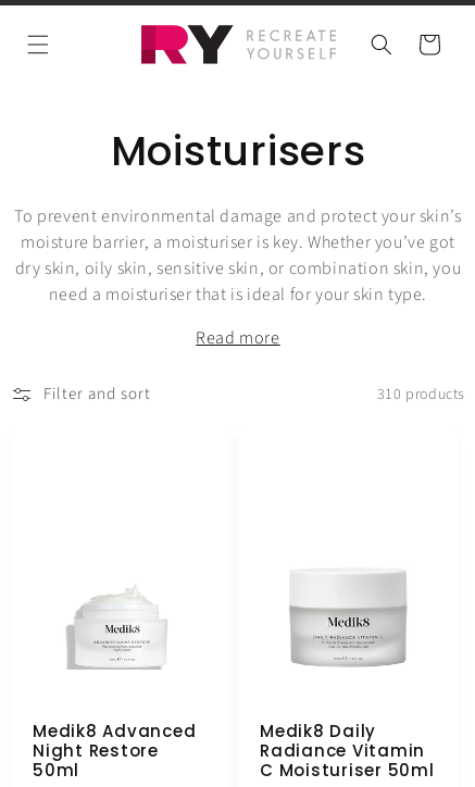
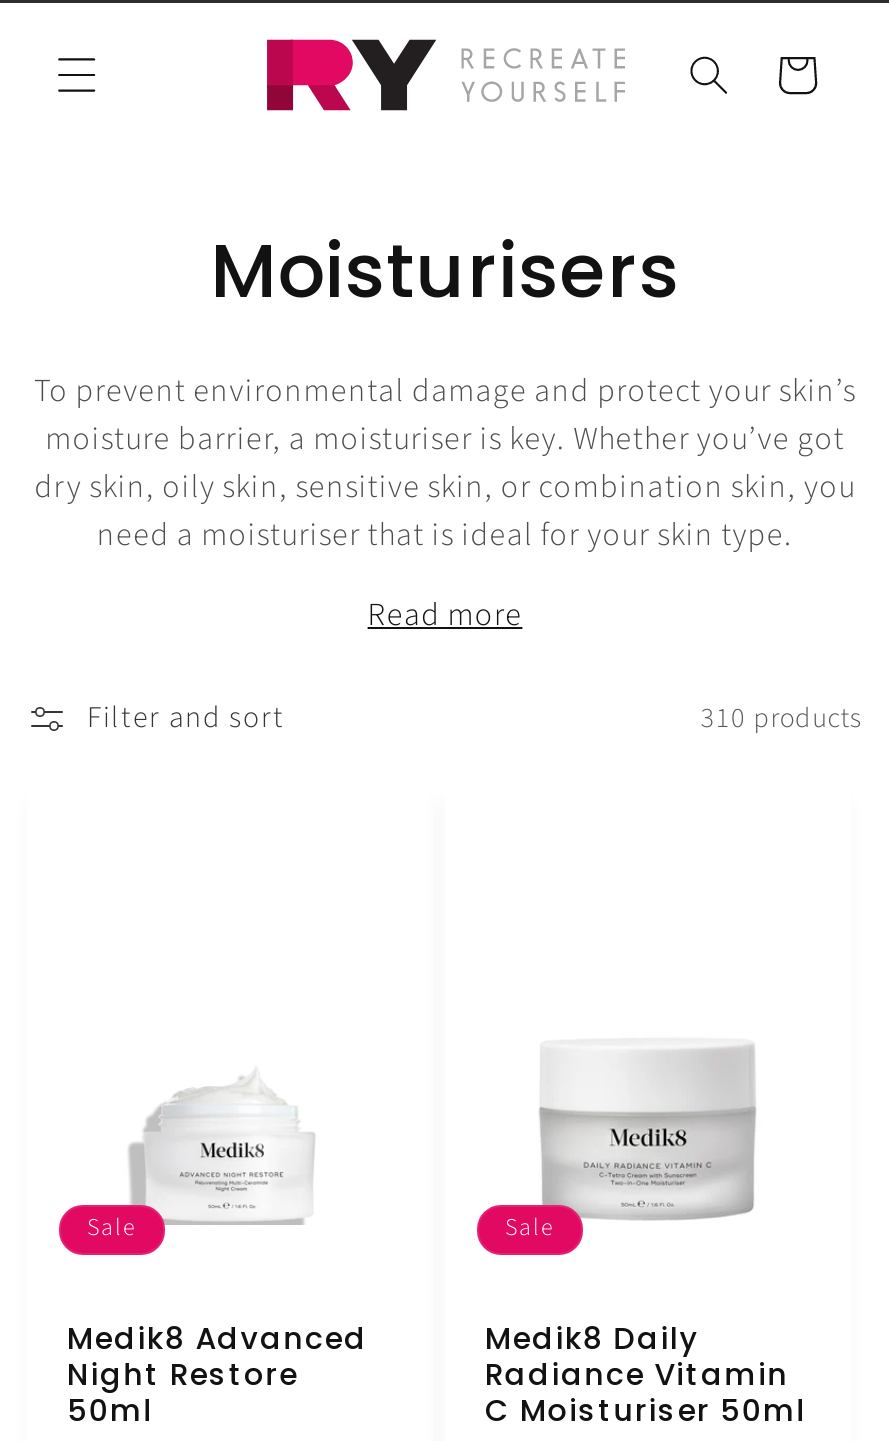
none -> [87,1211,137,1245] Sale
none -> [505,1211,555,1245] Sale

